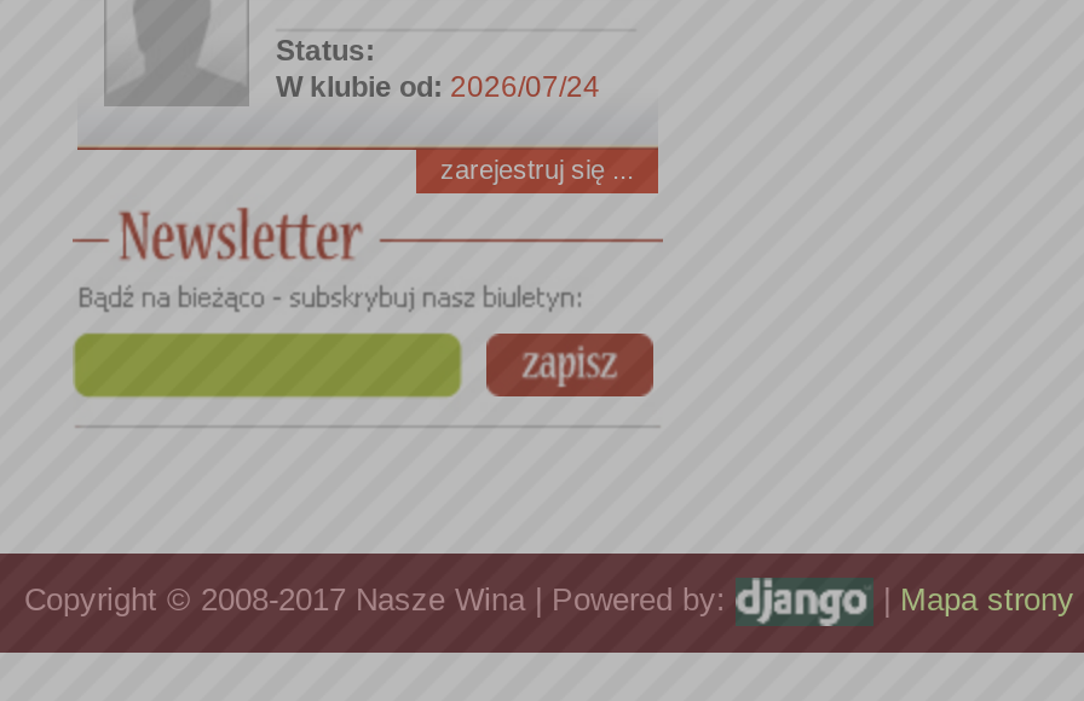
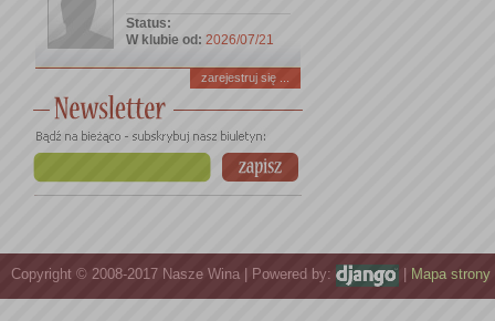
[276,70,600,104] W klubie od: 2026/07/24 -> [126,32,274,48] W klubie od: 2026/07/21

